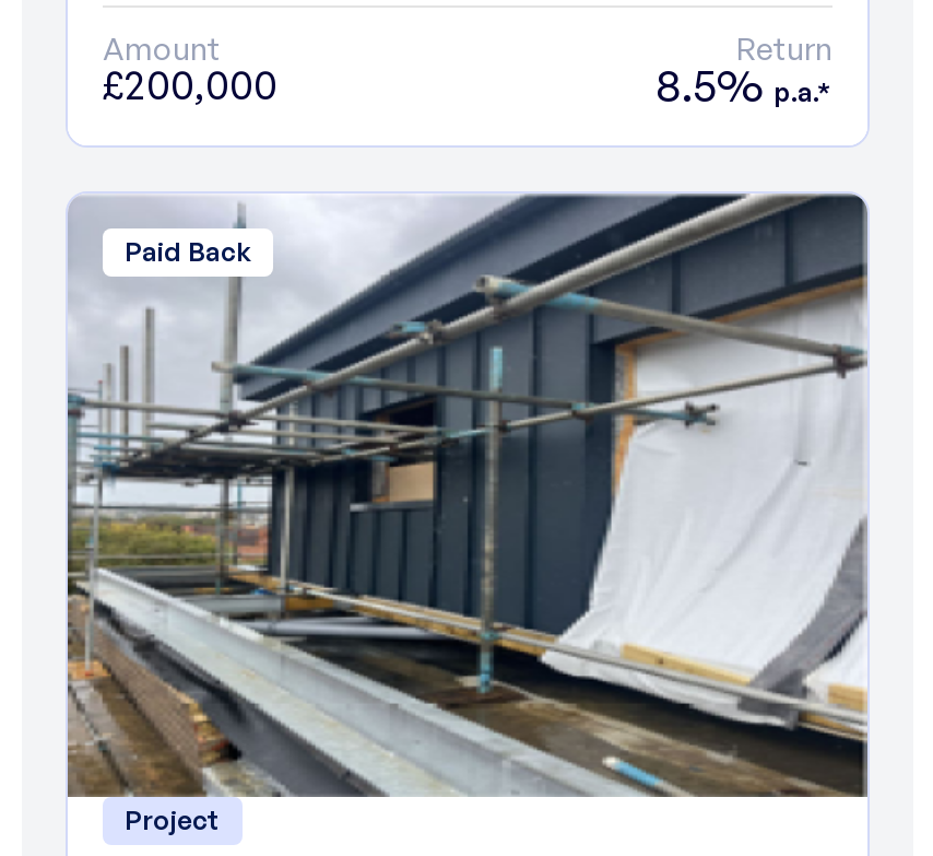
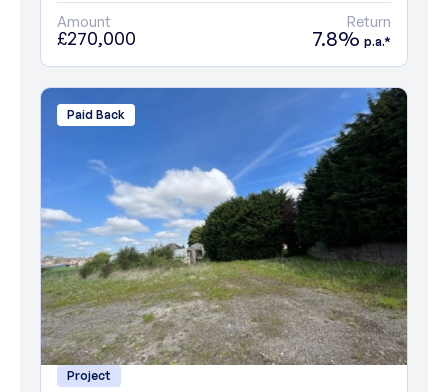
[103,60,277,108] £200,000 -> [57,27,136,49] £270,000
[656,58,832,112] 8.5%p.a.* -> [312,26,391,51] 7.8%p.a.*
[66,192,870,798] [image] -> [40,87,408,365] [image]

